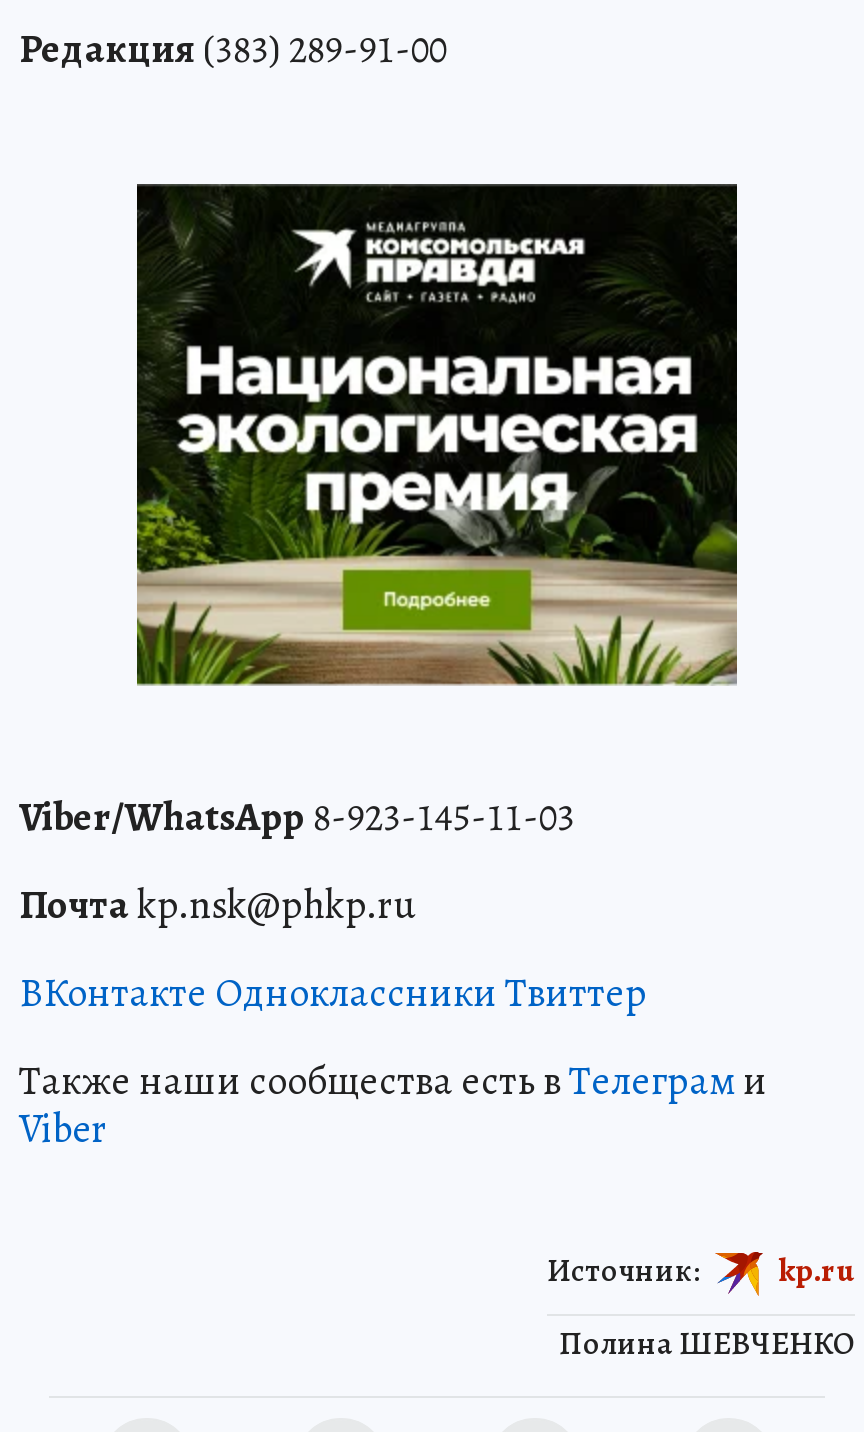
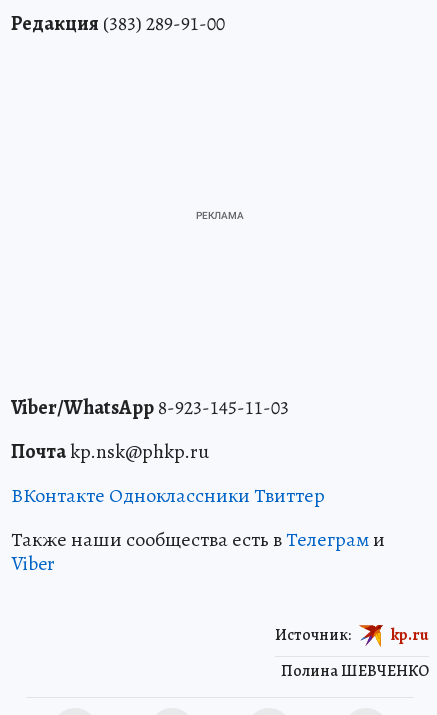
[135,182,739,688] [image] -> none

